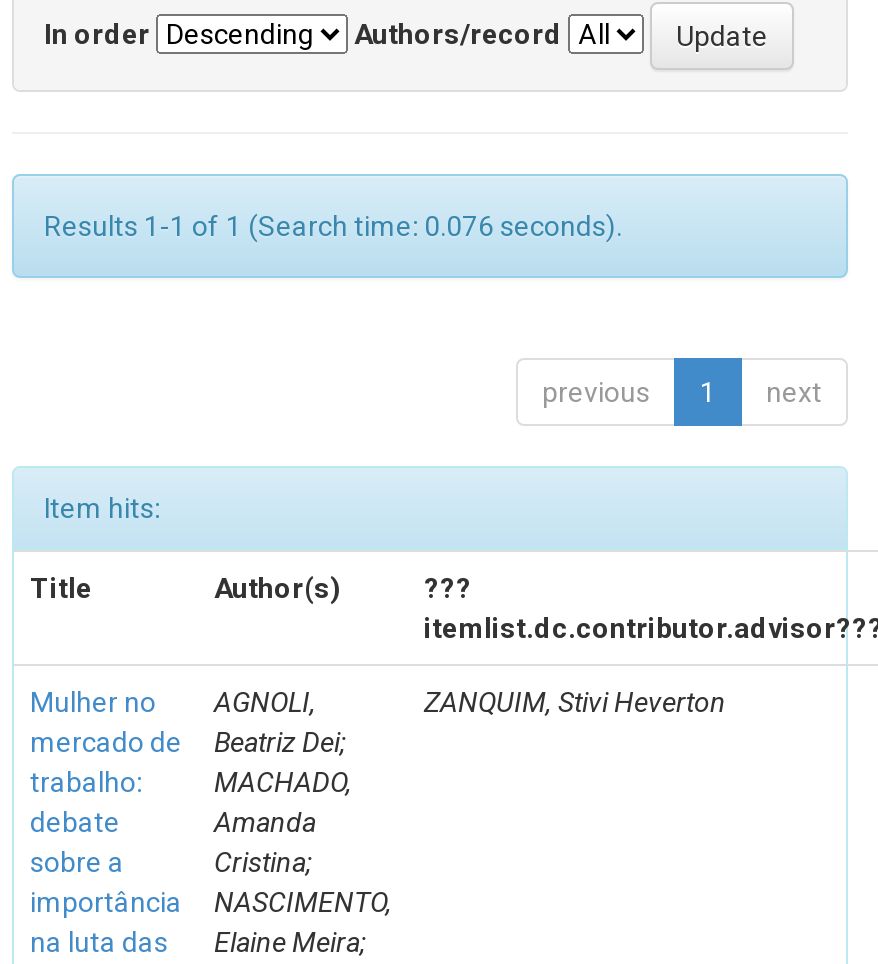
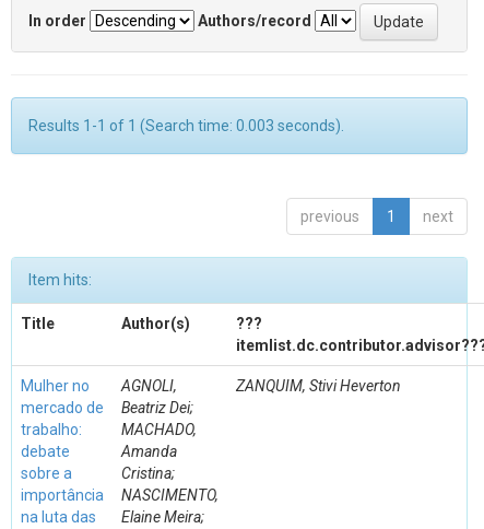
[44,210,622,242] Results 1-1 of 1 (Search time: 0.076 seconds). -> [28,117,344,134] Results 1-1 of 1 (Search time: 0.003 seconds).

